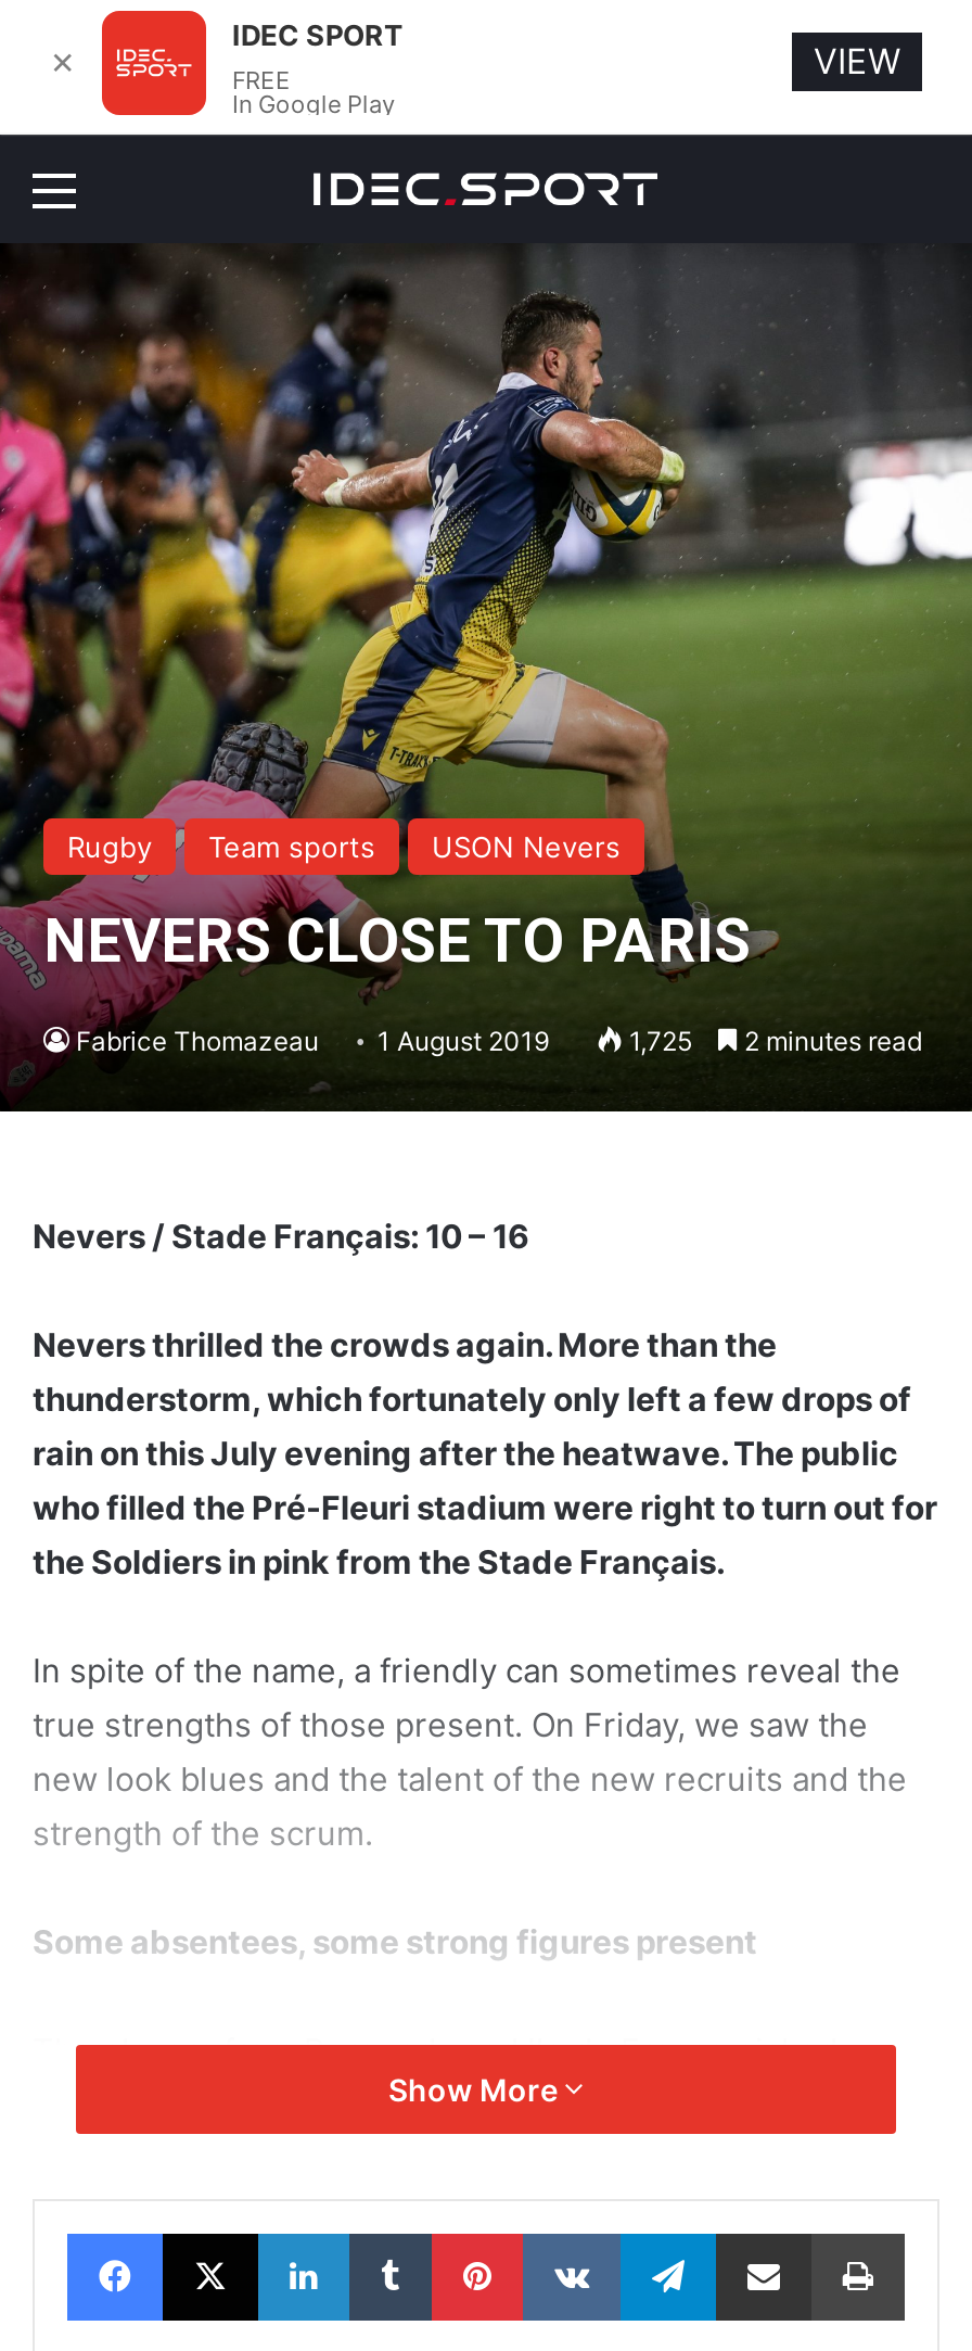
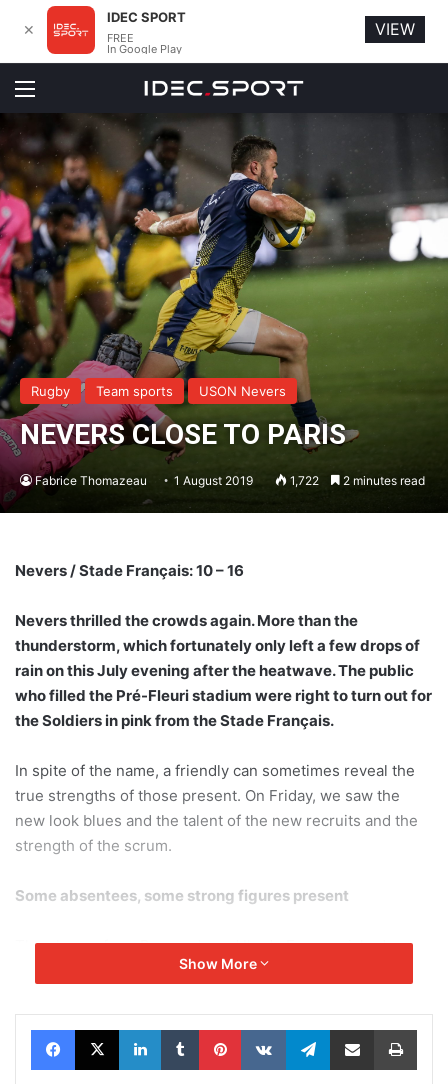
[623,1024,922,1056] 1,725 2 minutes read -> [287,472,425,487] 1,722 2 minutes read

